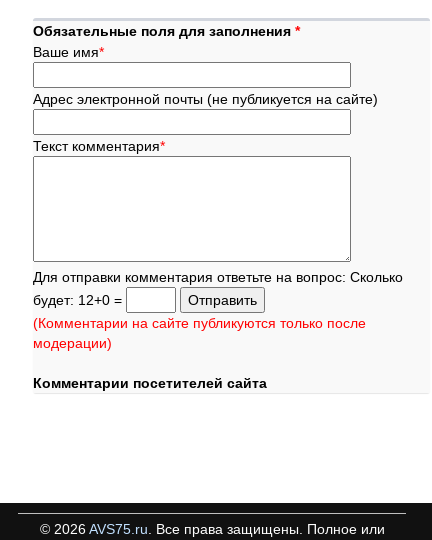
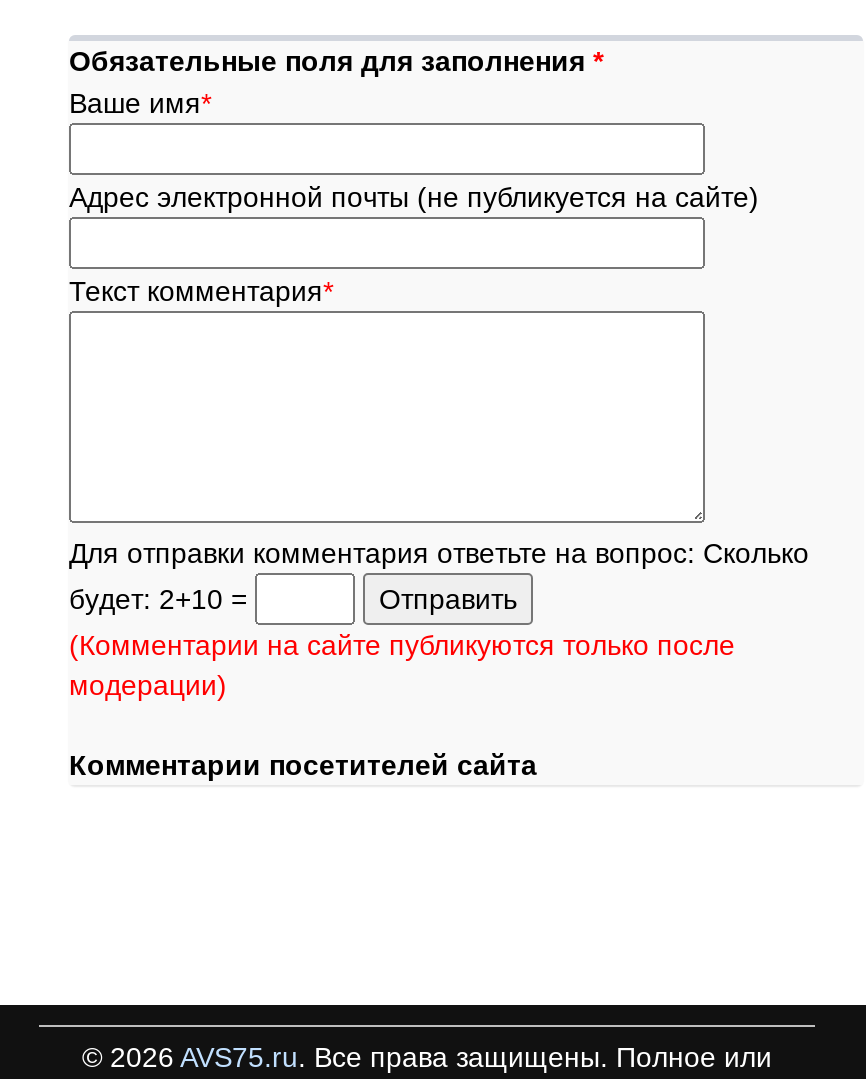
[33,292,126,308] будет: 12+0 = -> [69,583,255,615] будет: 2+10 =

